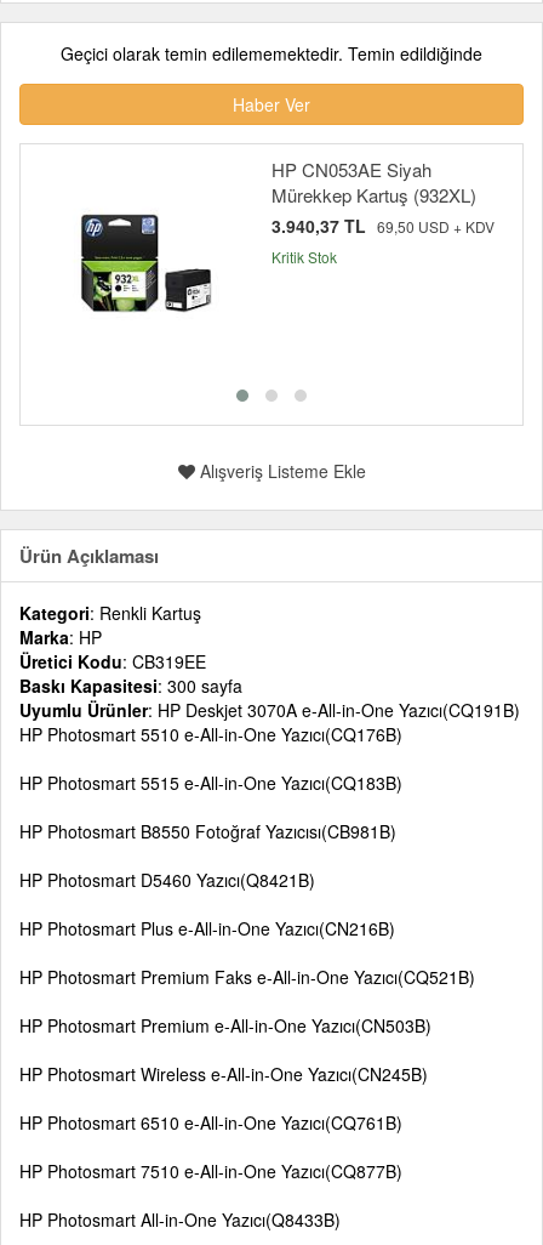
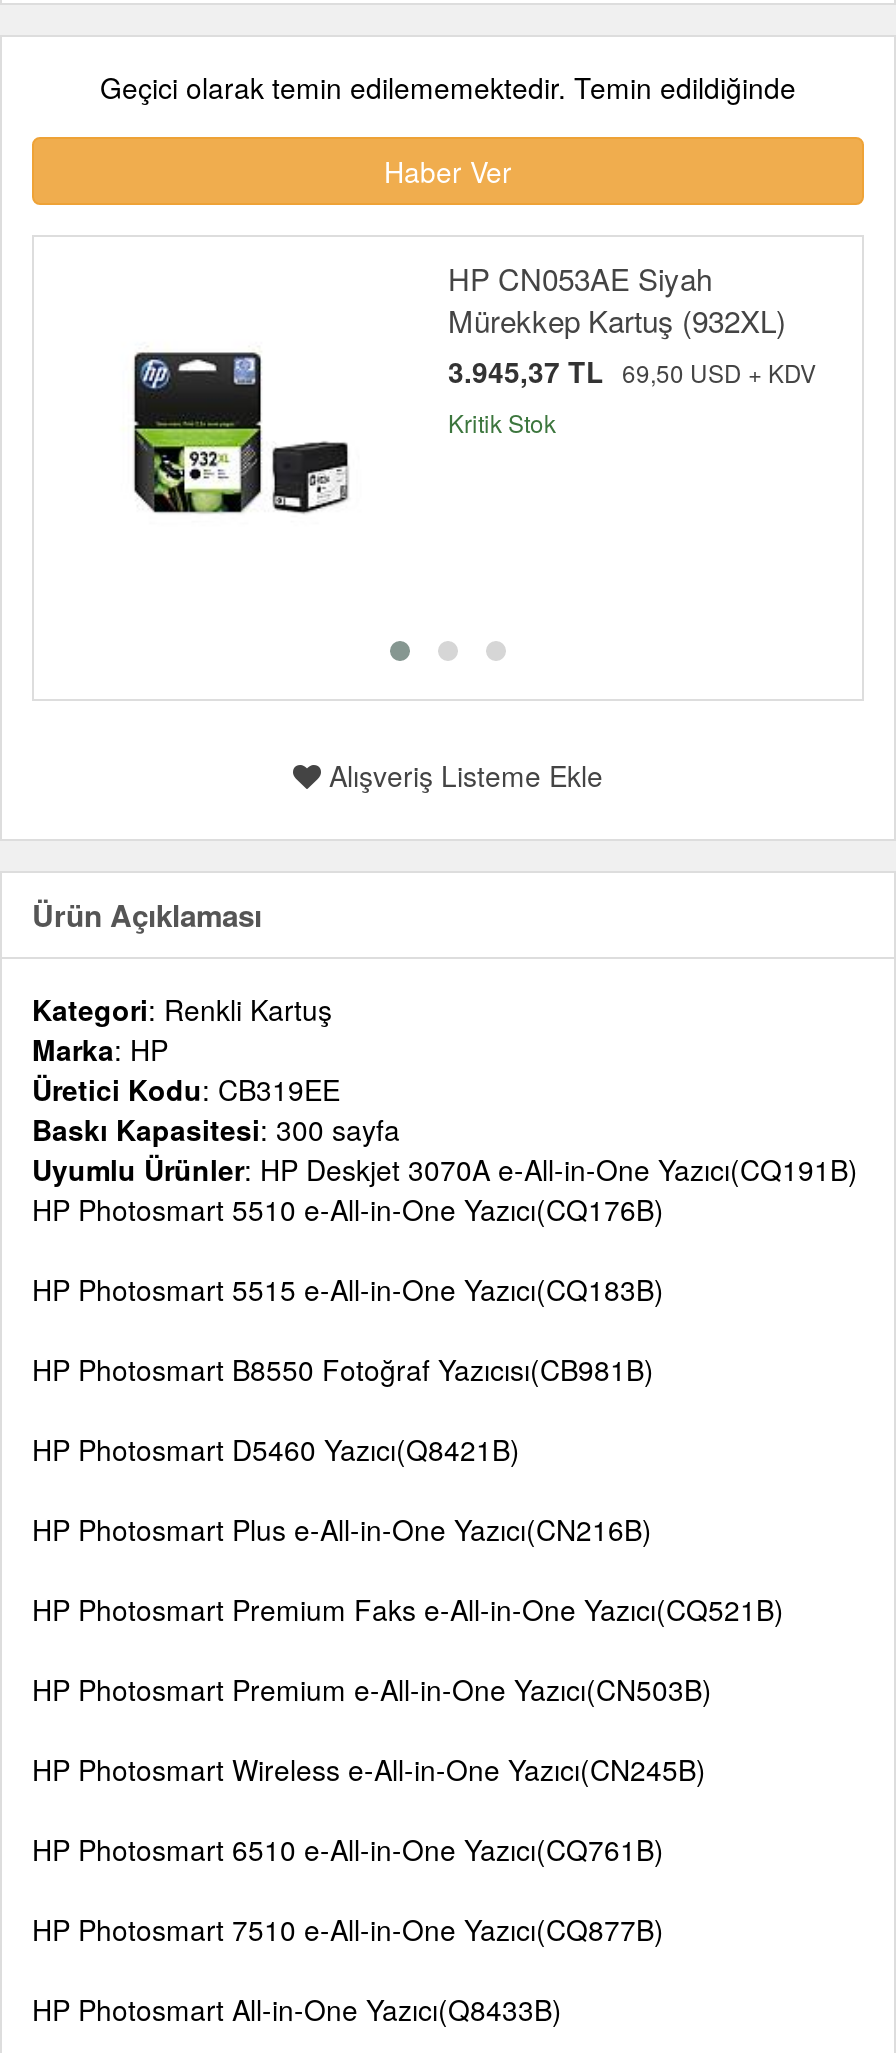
[271,214,495,238] 3.940,37 TL 69,50 USD + KDV -> [448,351,816,391] 3.945,37 TL 69,50 USD + KDV

